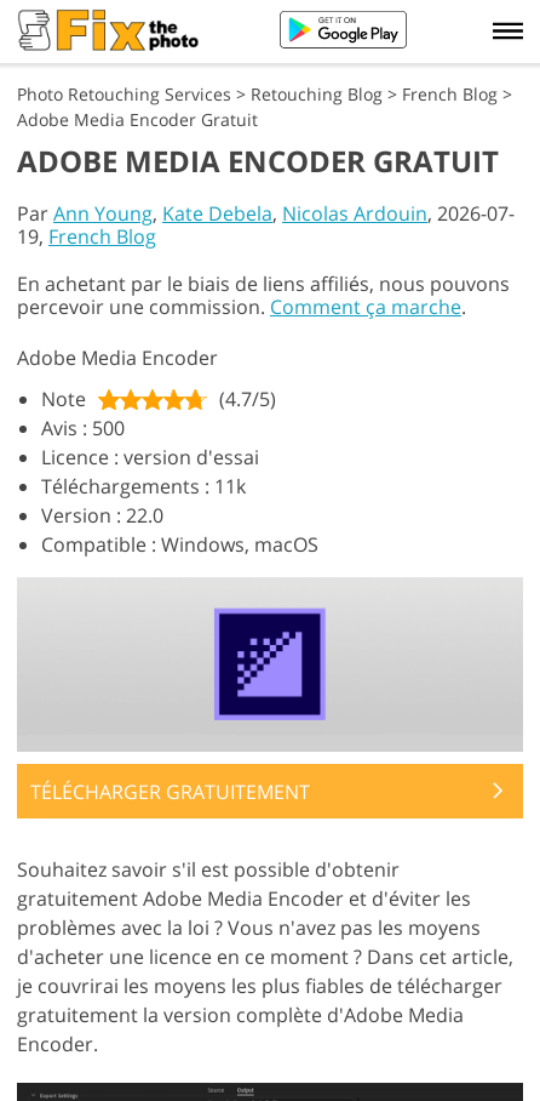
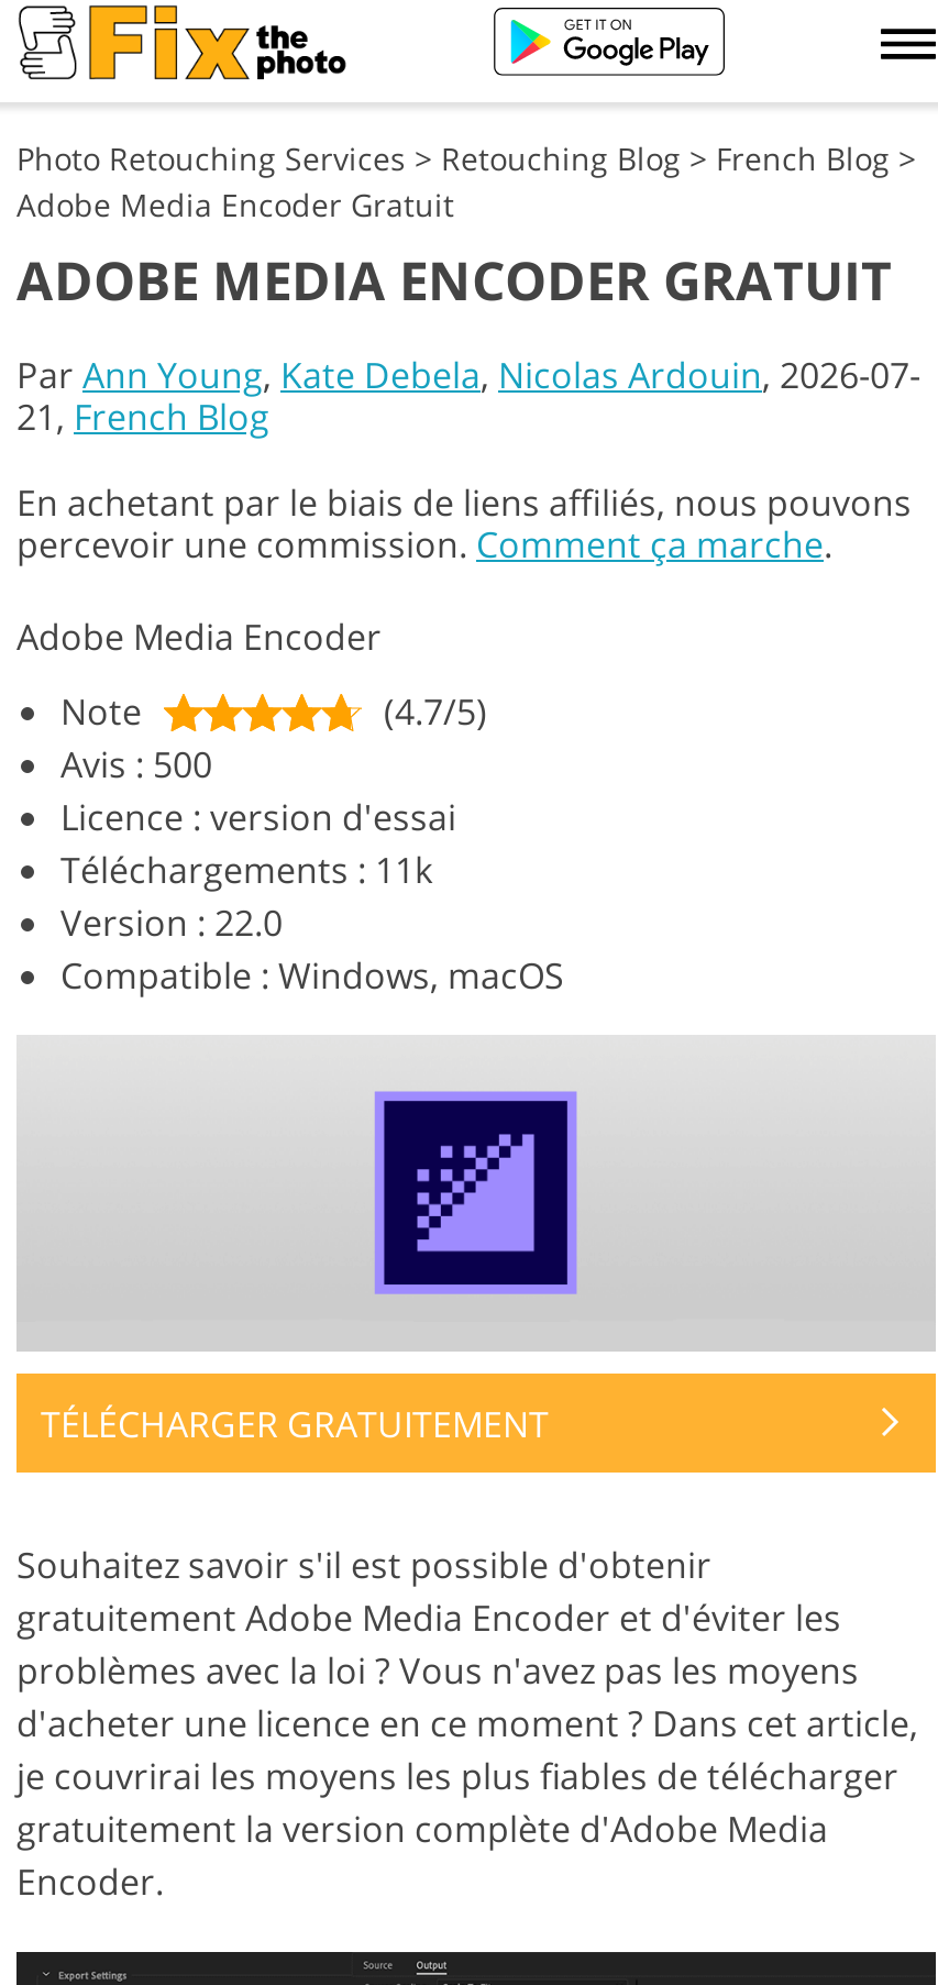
[17,223,156,250] 19, French Blog -> [16,393,269,441] 21, French Blog

